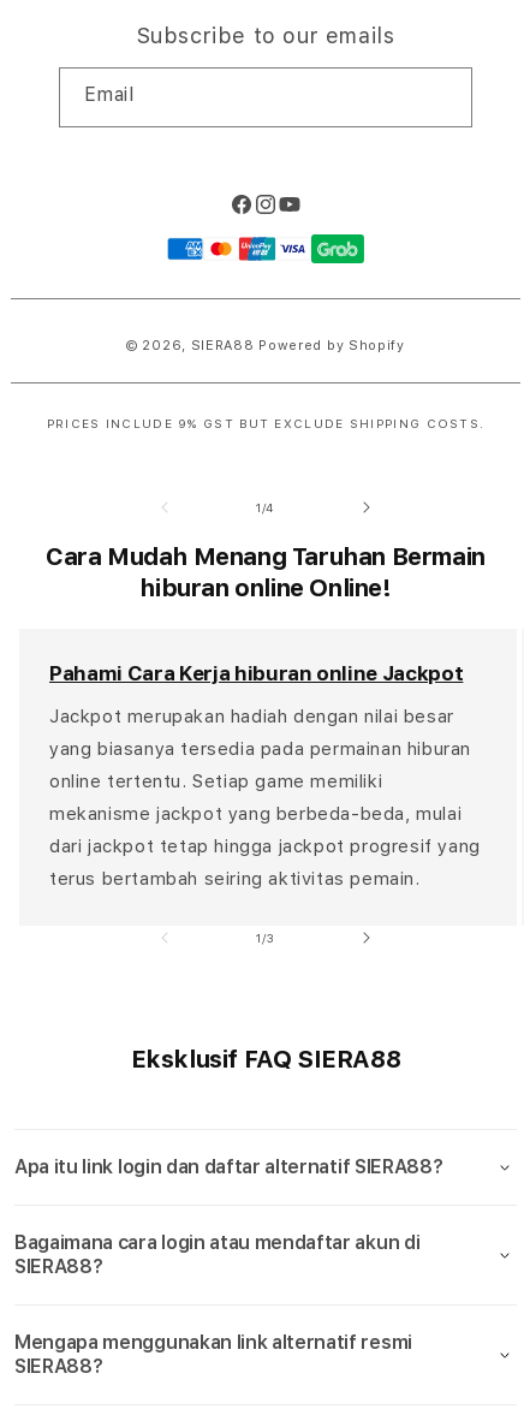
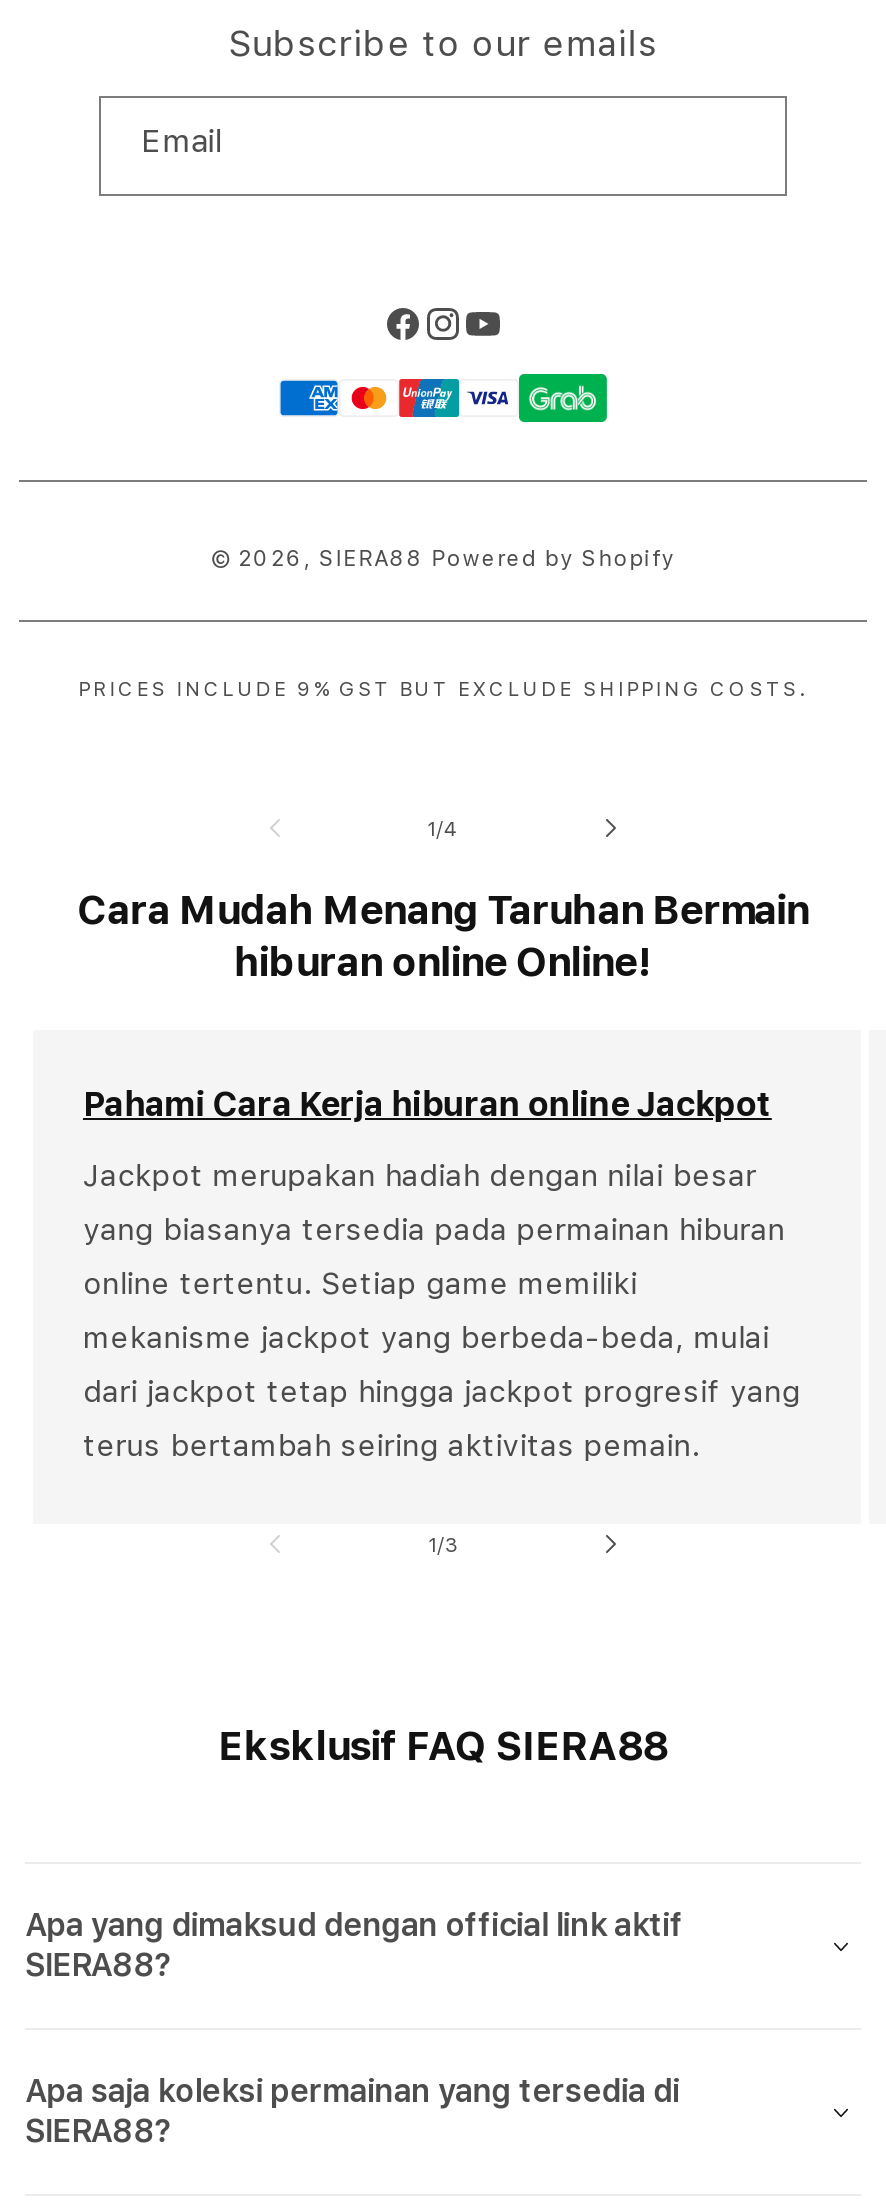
[14,1155,443,1254] Apa itu link login dan daftar alternatif SIERA88? | Bagaimana cara login atau mendaftar akun di -> [25,1906,683,1944] Apa yang dimaksud dengan official link aktif
[14,1331,412,1354] Mengapa menggunakan link alternatif resmi -> [25,2072,679,2110] Apa saja koleksi permainan yang tersedia di

